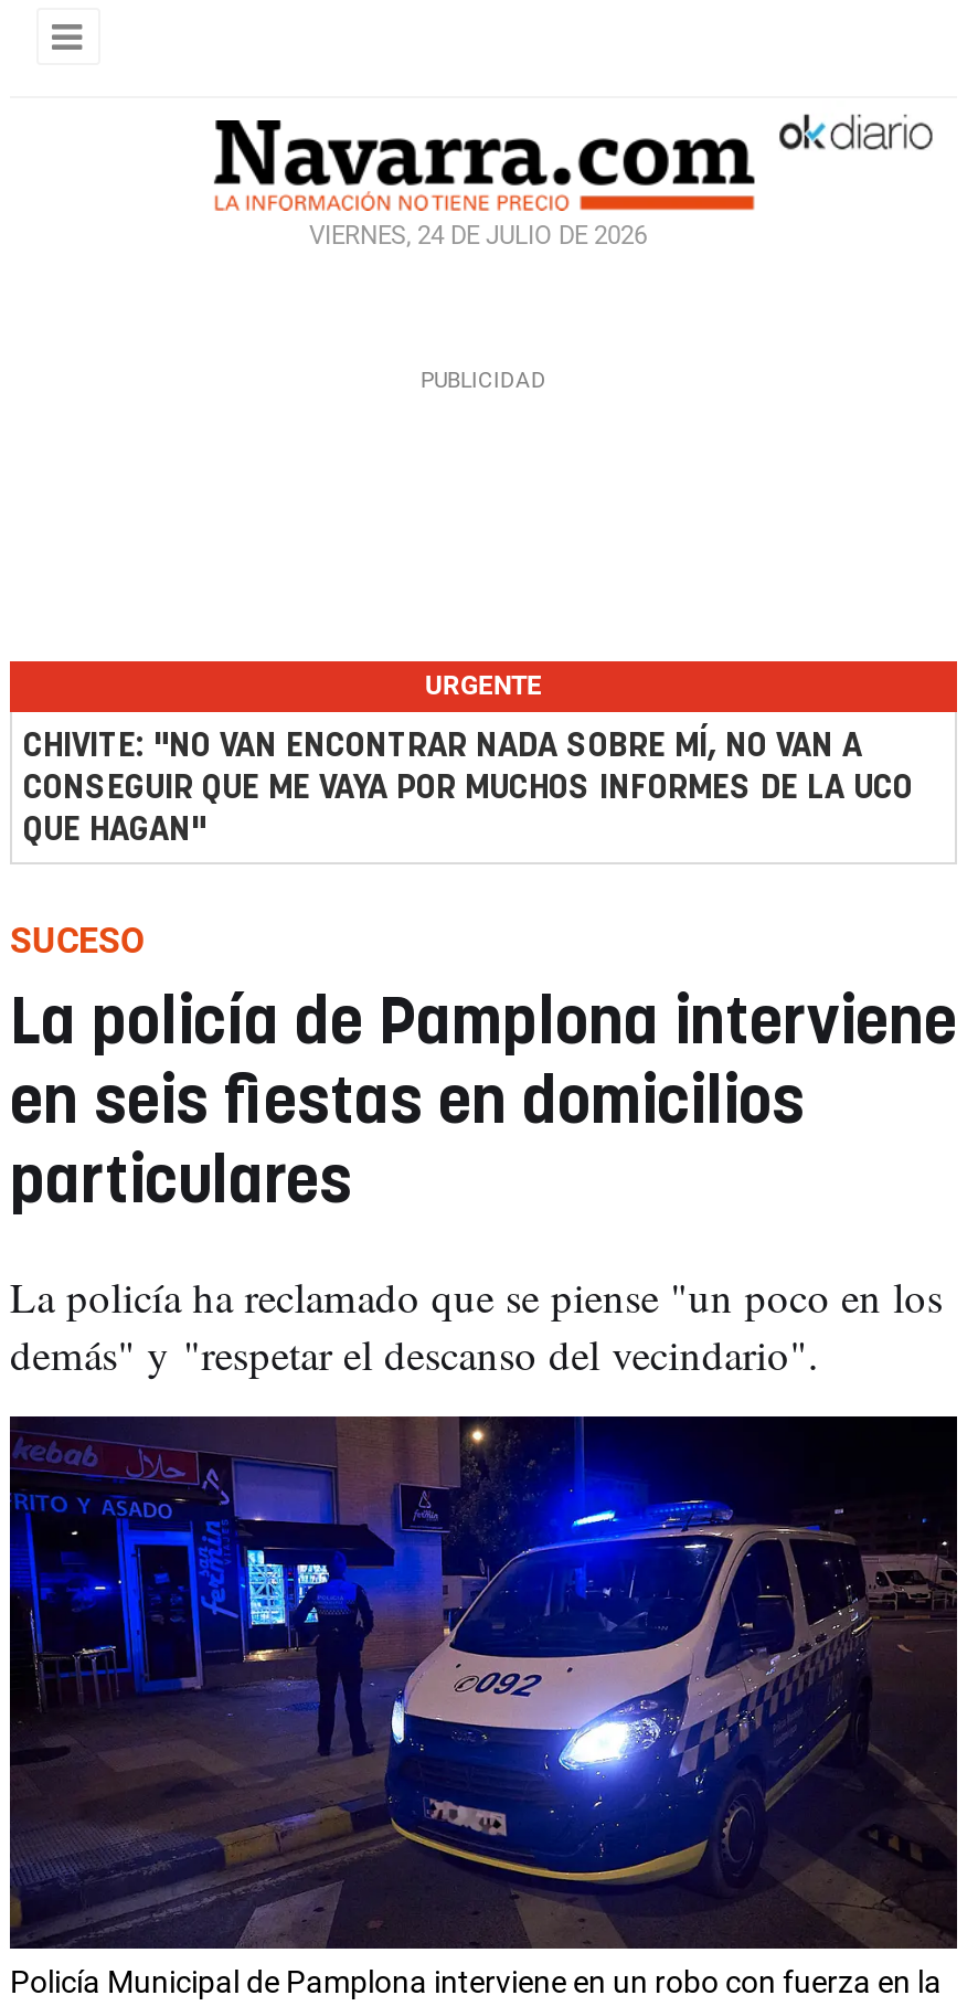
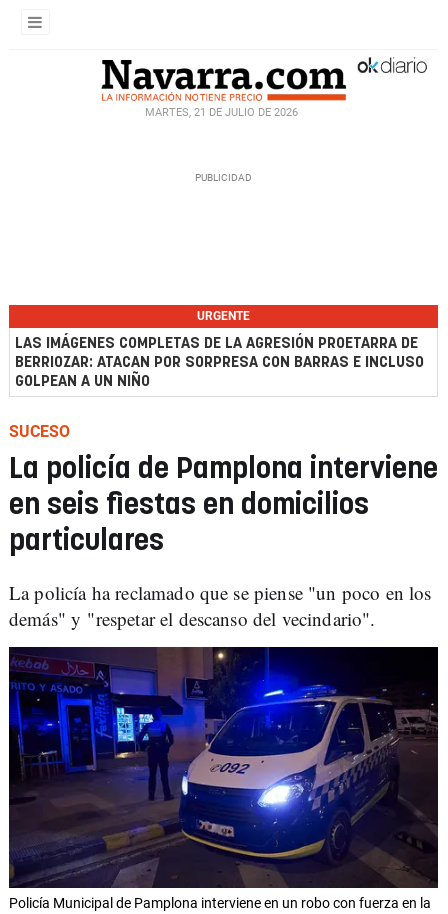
[309,222,647,250] VIERNES, 24 DE JULIO DE 2026 -> [144,106,297,119] MARTES, 21 DE JULIO DE 2026
[23,730,913,847] CHIVITE: "NO VAN ENCONTRAR NADA SOBRE MÍ, NO VAN A | CONSEGUIR QUE ME VAYA POR MUCHOS INFORMES DE LA UCO | QUE HAGAN" -> [15,336,424,389] LAS IMÁGENES COMPLETAS DE LA AGRESIÓN PROETARRA DE | BERRIOZAR: ATACAN POR SORPRESA CON BARRAS E INCLUSO | GOLPEAN A UN NIÑO

